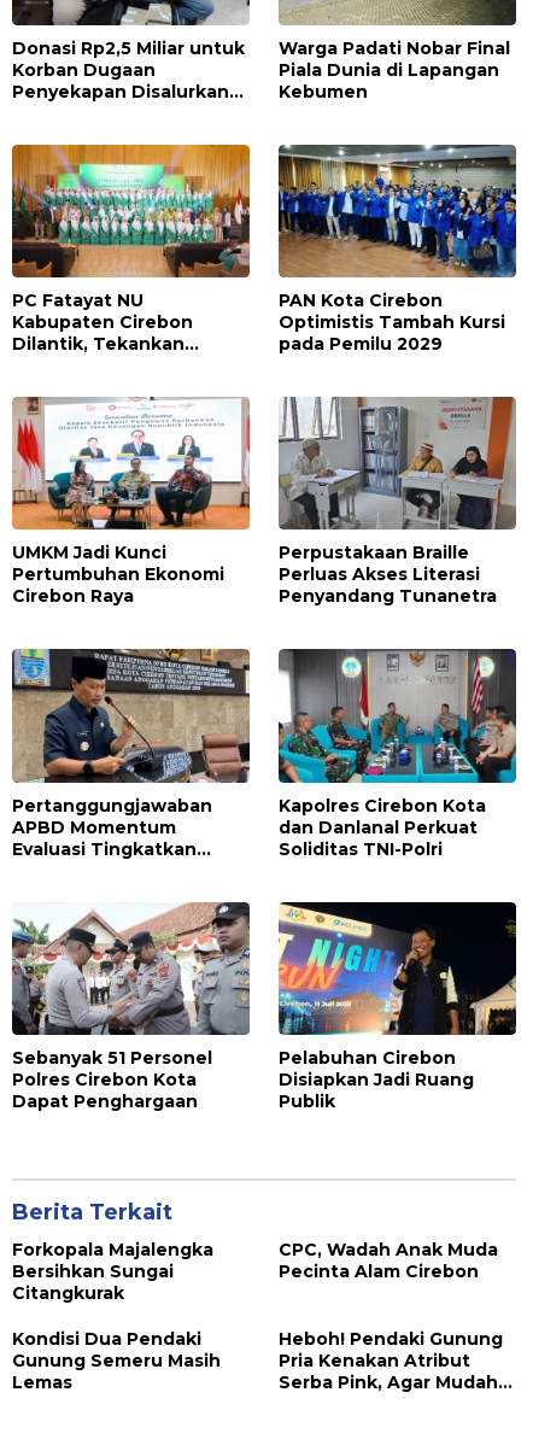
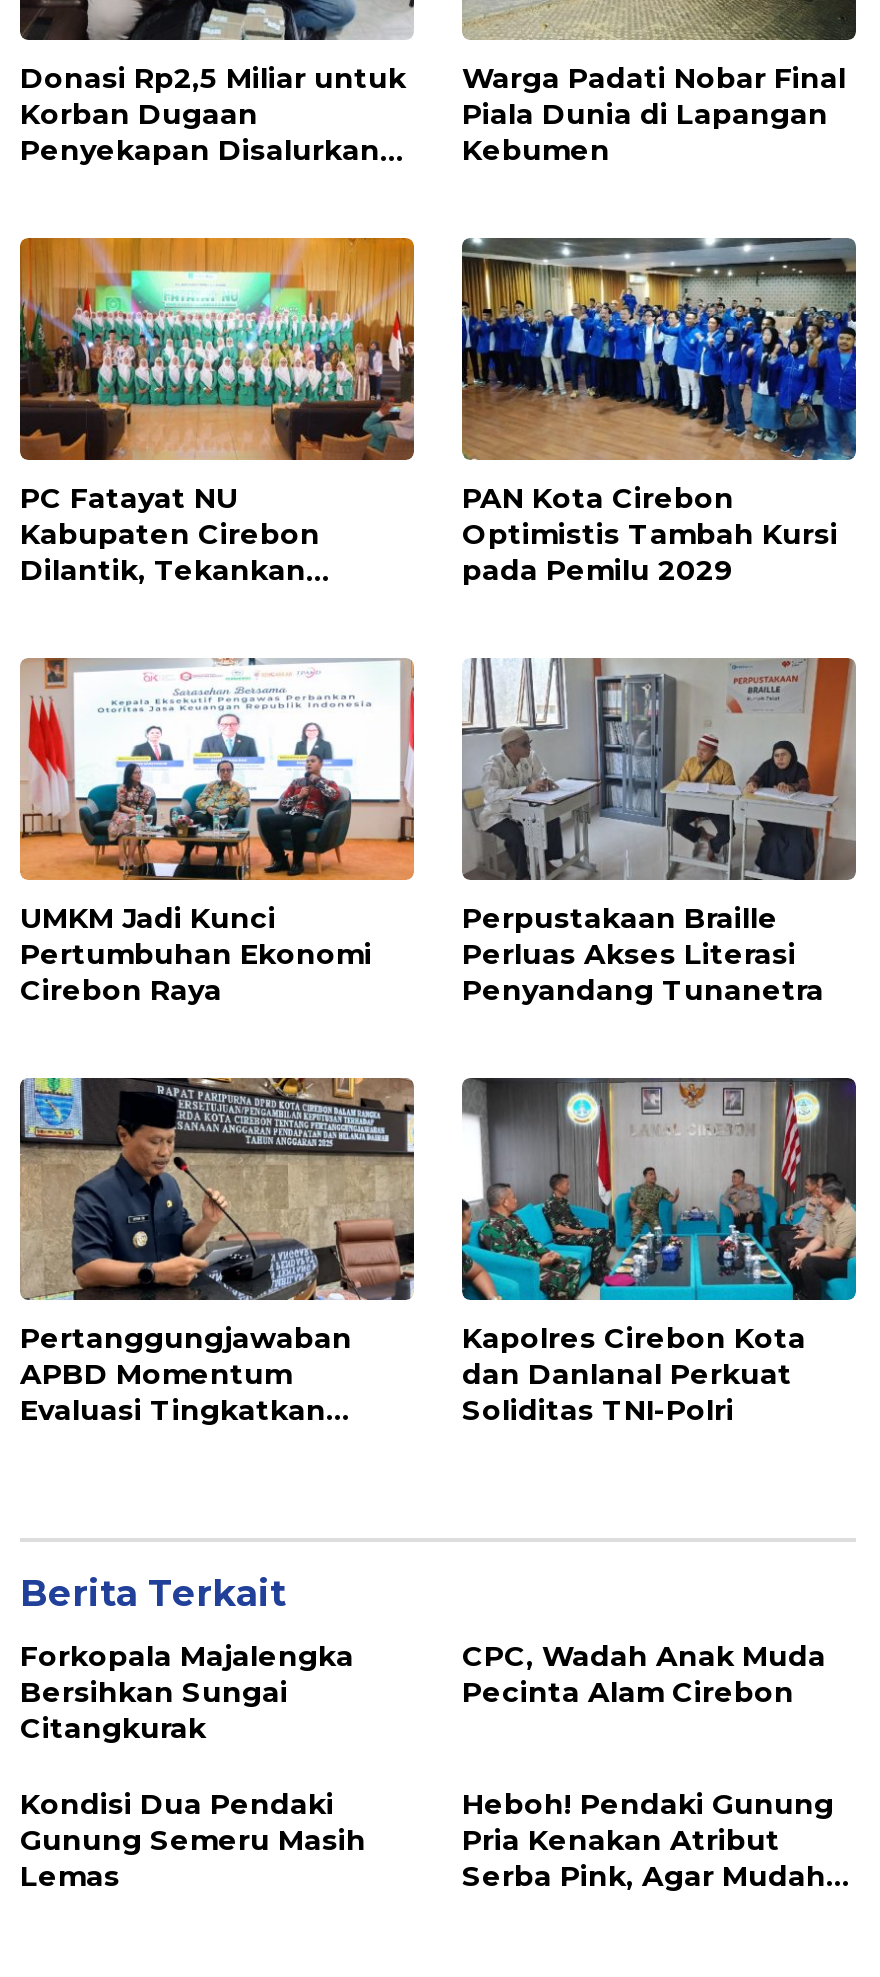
[11,902,251,1112] [image] | Sebanyak 51 Personel | Polres Cirebon Kota | Dapat Penghargaan -> none
[277,901,517,1112] [image] | Pelabuhan Cirebon | Disiapkan Jadi Ruang | Publik -> none

